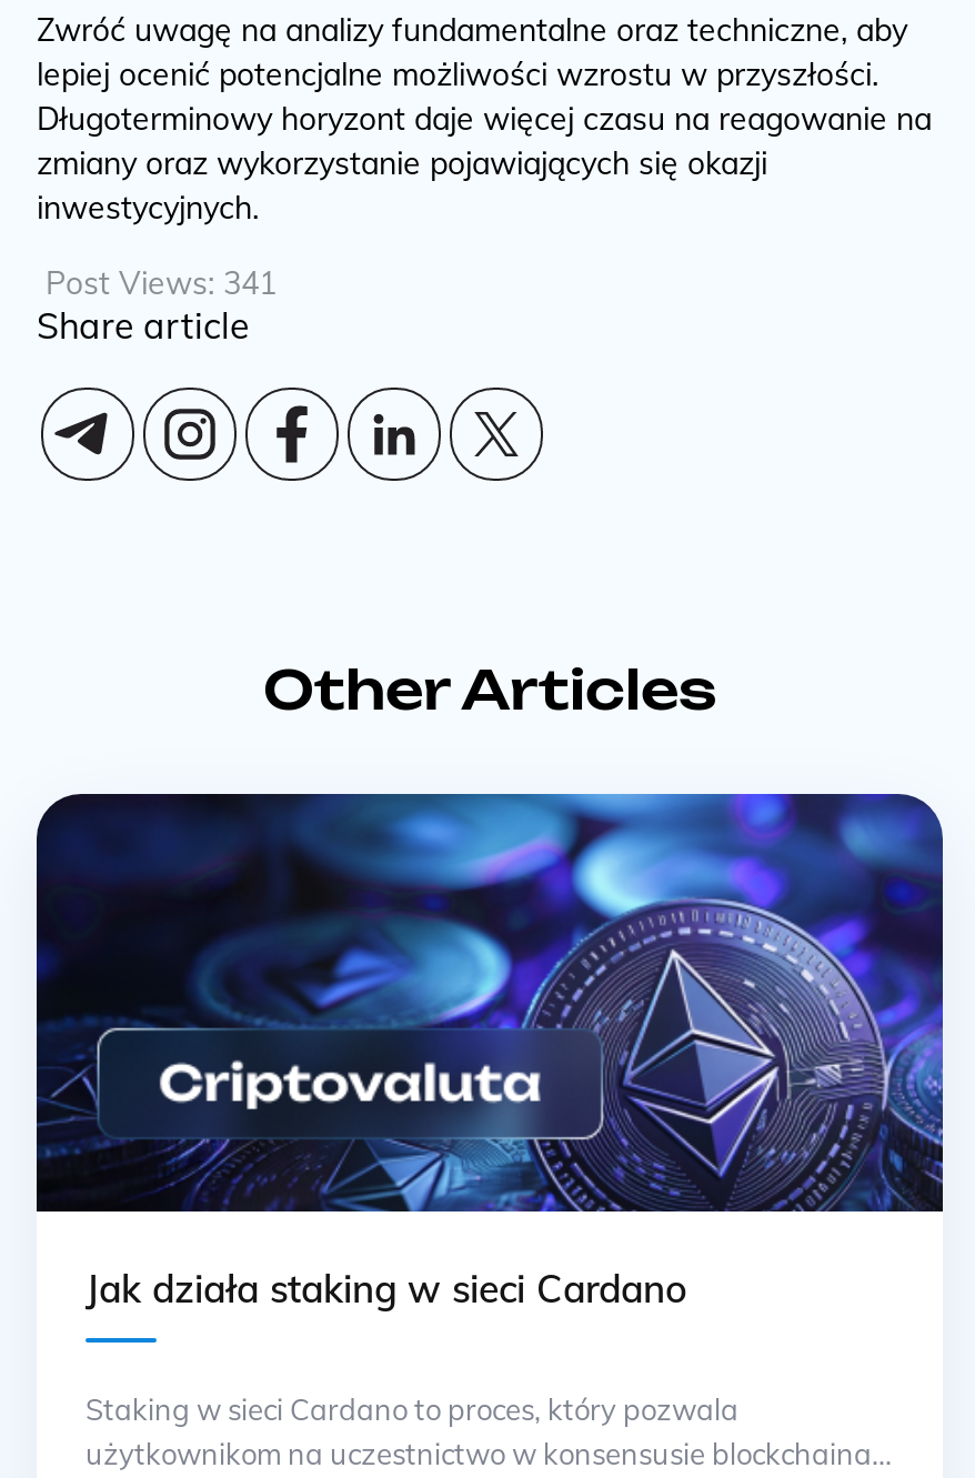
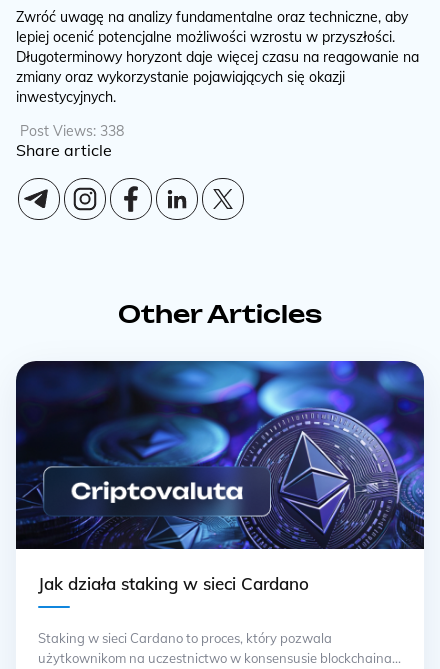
[46,264,277,304] Post Views: 341 -> [20,122,124,140] Post Views: 338

